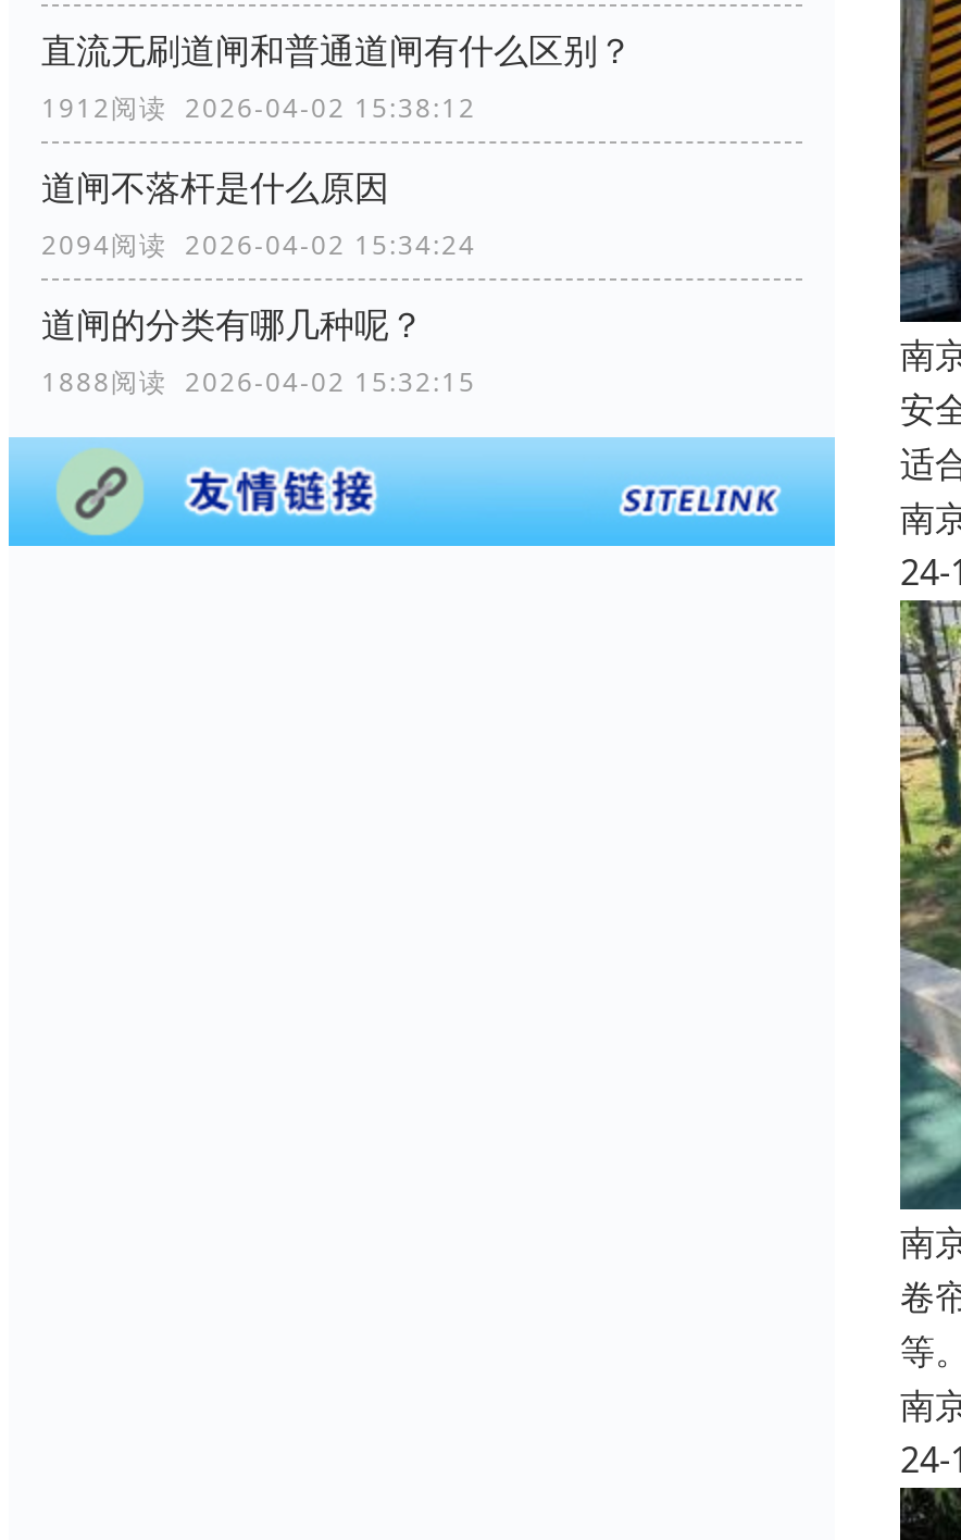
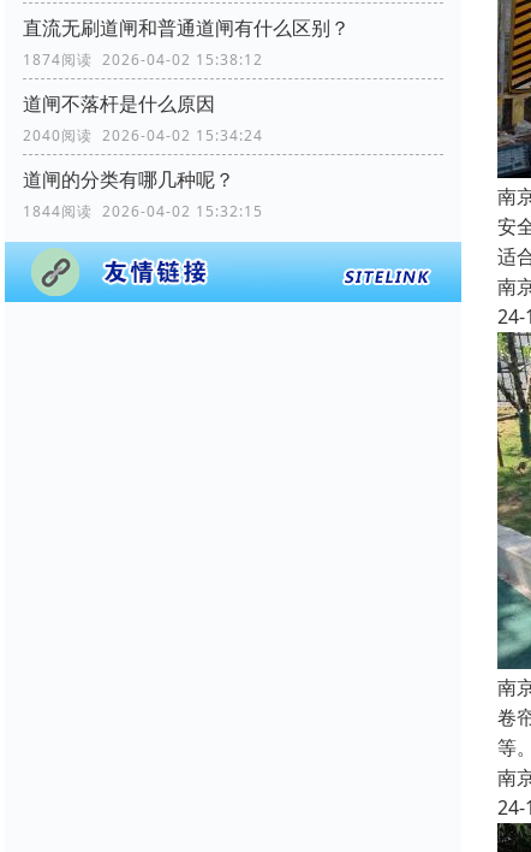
[41,90,476,127] 1912阅读 2026-04-02 15:38:12 -> [23,50,263,70] 1874阅读 2026-04-02 15:38:12
[41,227,476,264] 2094阅读 2026-04-02 15:34:24 -> [23,125,263,146] 2040阅读 2026-04-02 15:34:24
[41,364,476,401] 1888阅读 2026-04-02 15:32:15 -> [23,201,263,222] 1844阅读 2026-04-02 15:32:15

